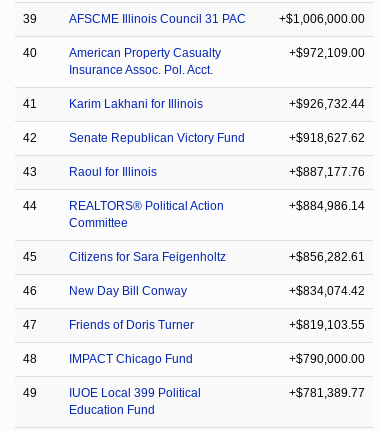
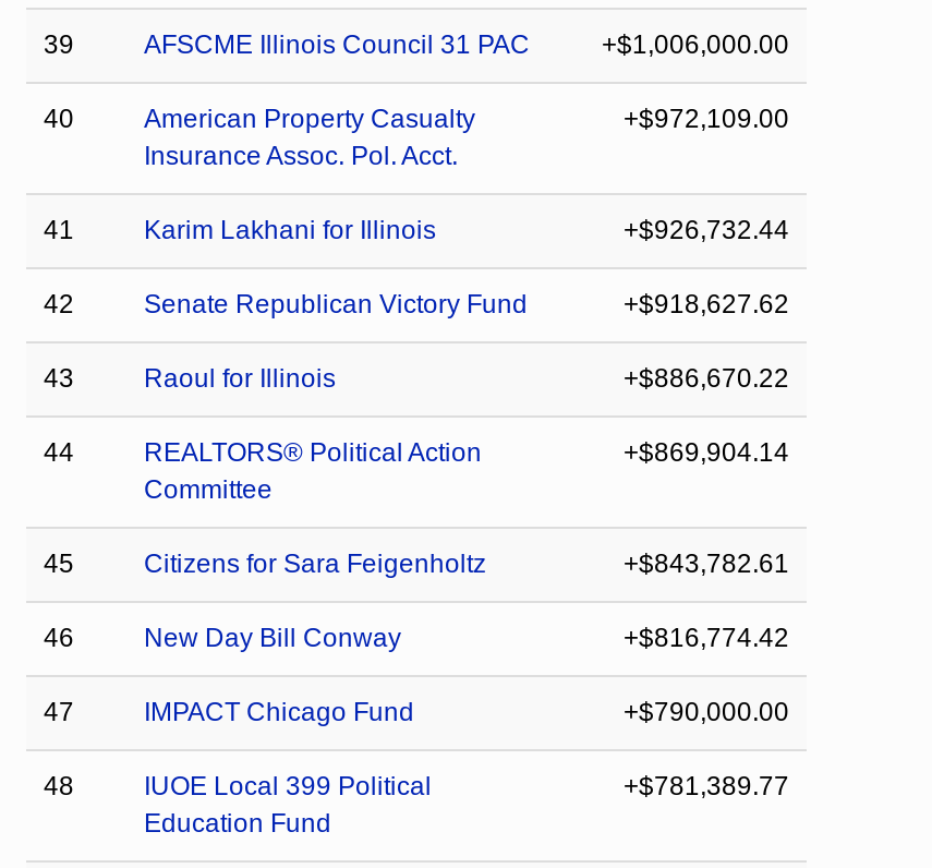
[289,165,365,179] +$887,177.76 -> [624,363,789,394] +$886,670.22
[289,199,365,213] +$884,986.14 -> [624,437,789,468] +$869,904.14
[289,250,365,264] +$856,282.61 -> [624,548,789,579] +$843,782.61
[289,284,365,298] +$834,074.42 -> [624,623,789,653] +$816,774.42
[23,318,365,366] Friends of Doris Turner | +$819,103.55 | 48 -> none
[23,386,37,400] 49 -> [44,771,74,801] 48

